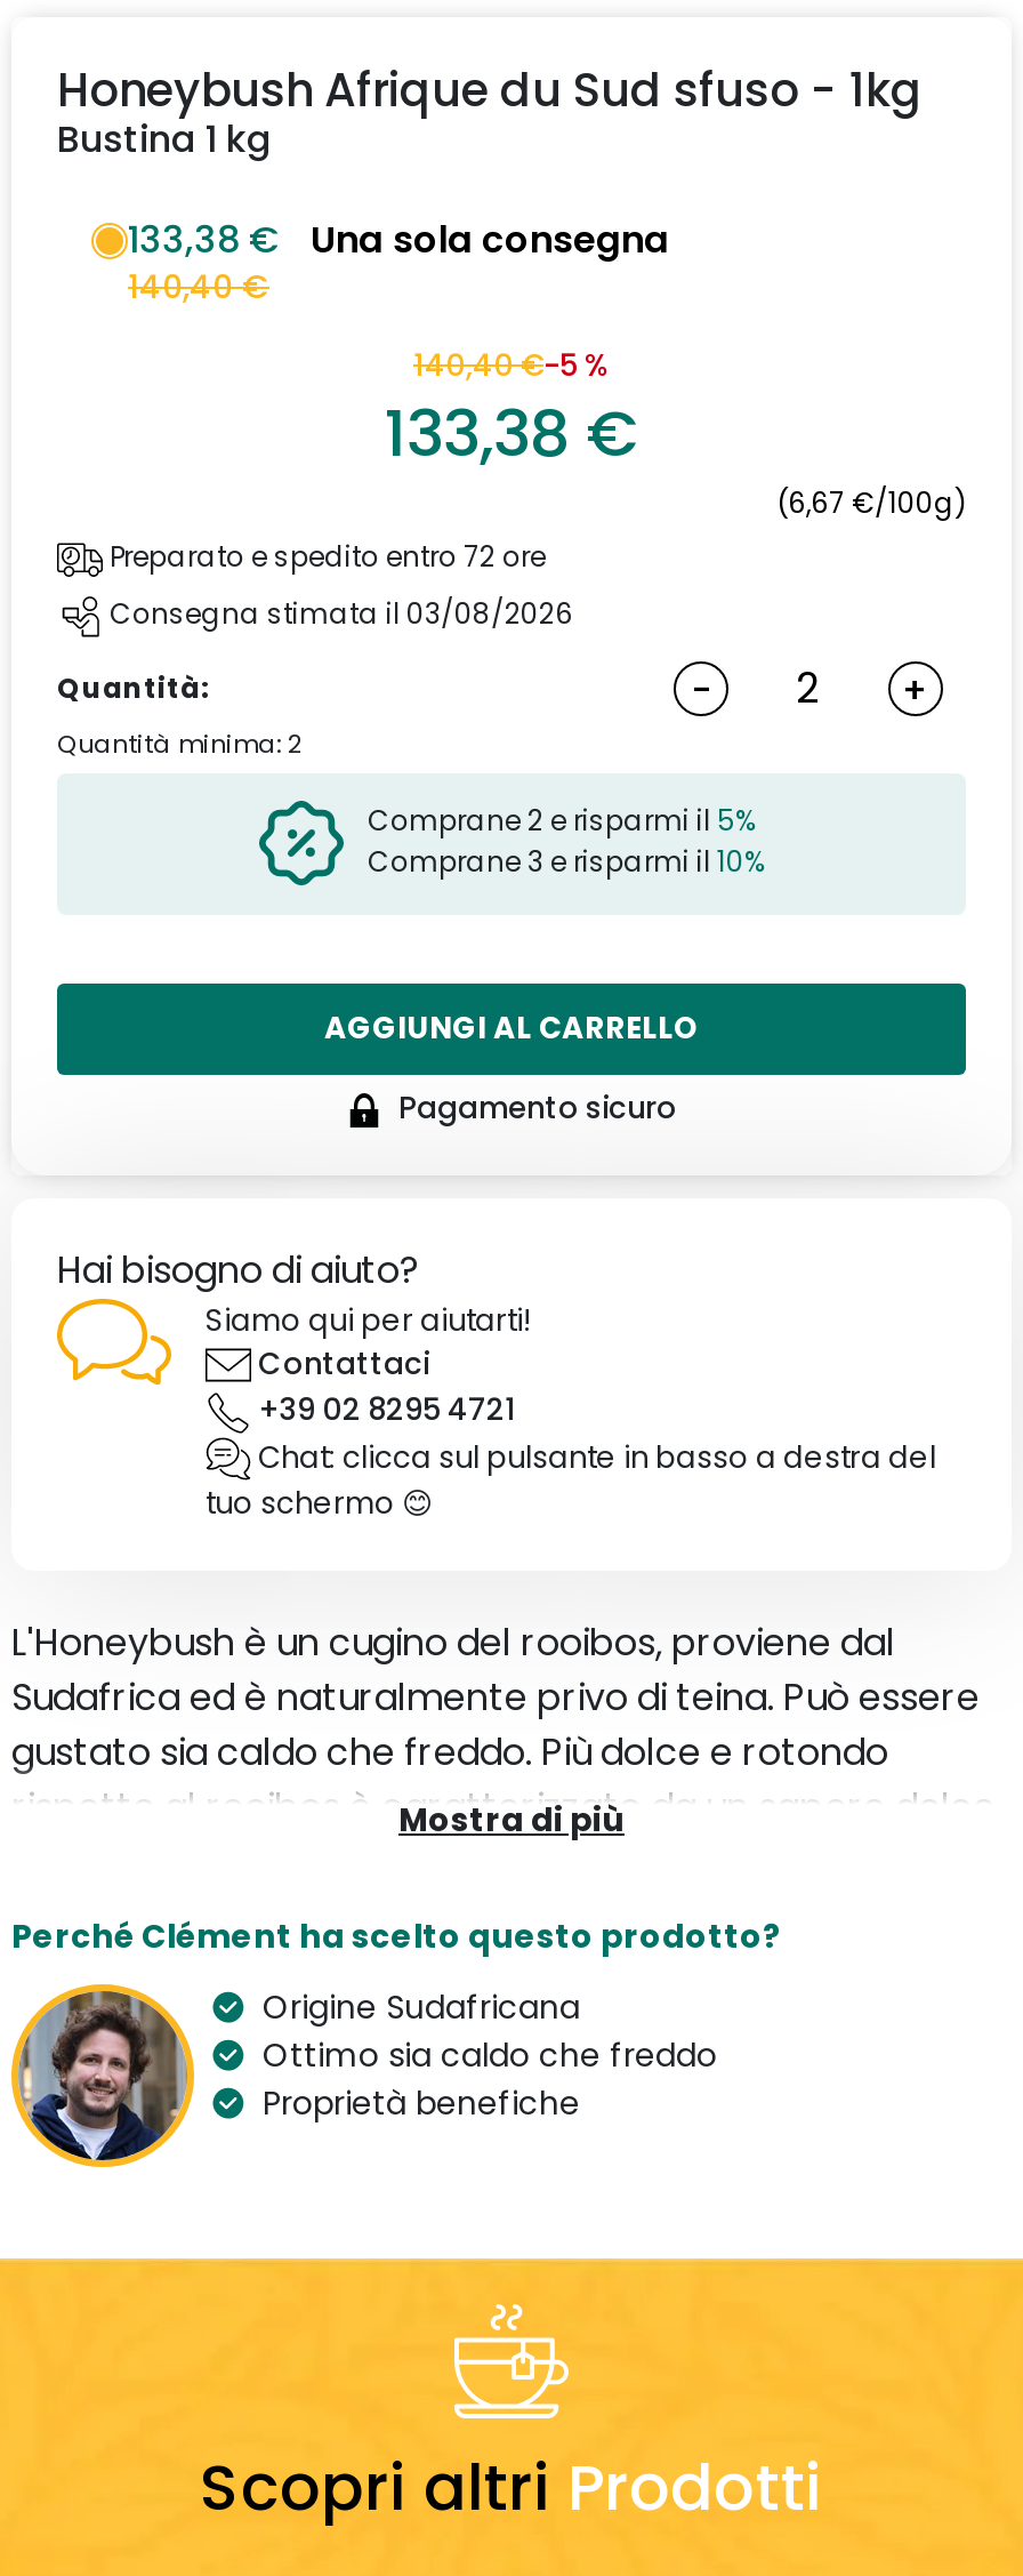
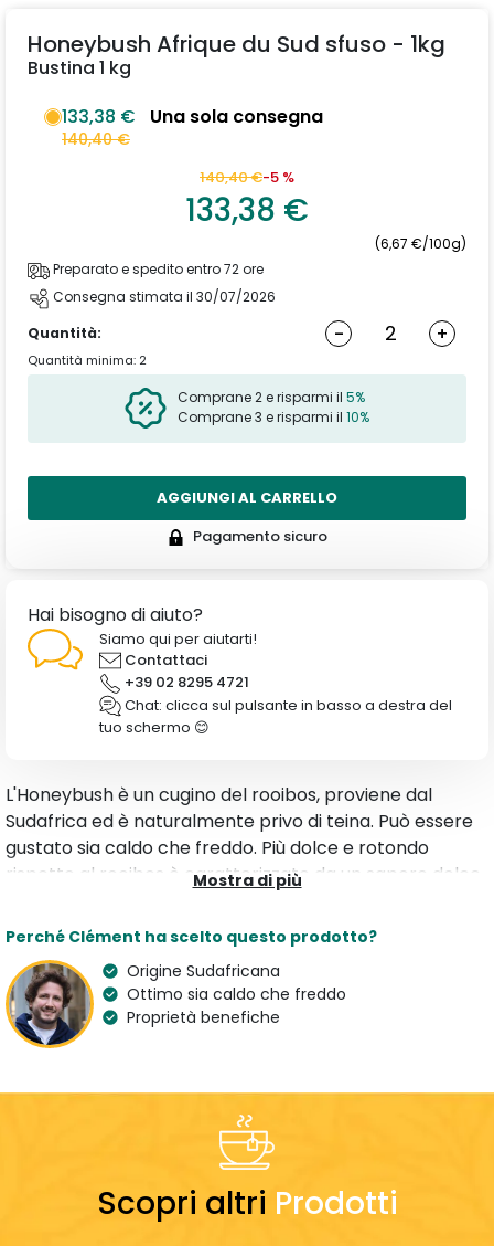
[103,594,573,632] Consegna stimata il 03/08/2026 -> [50,288,276,306] Consegna stimata il 30/07/2026

